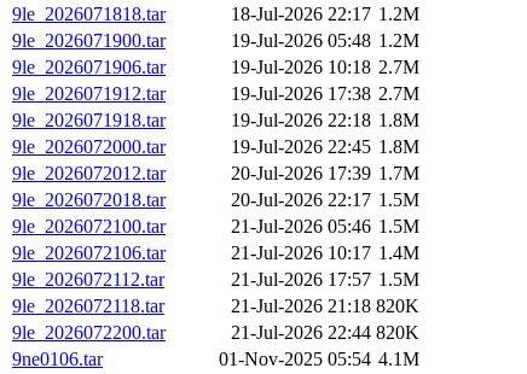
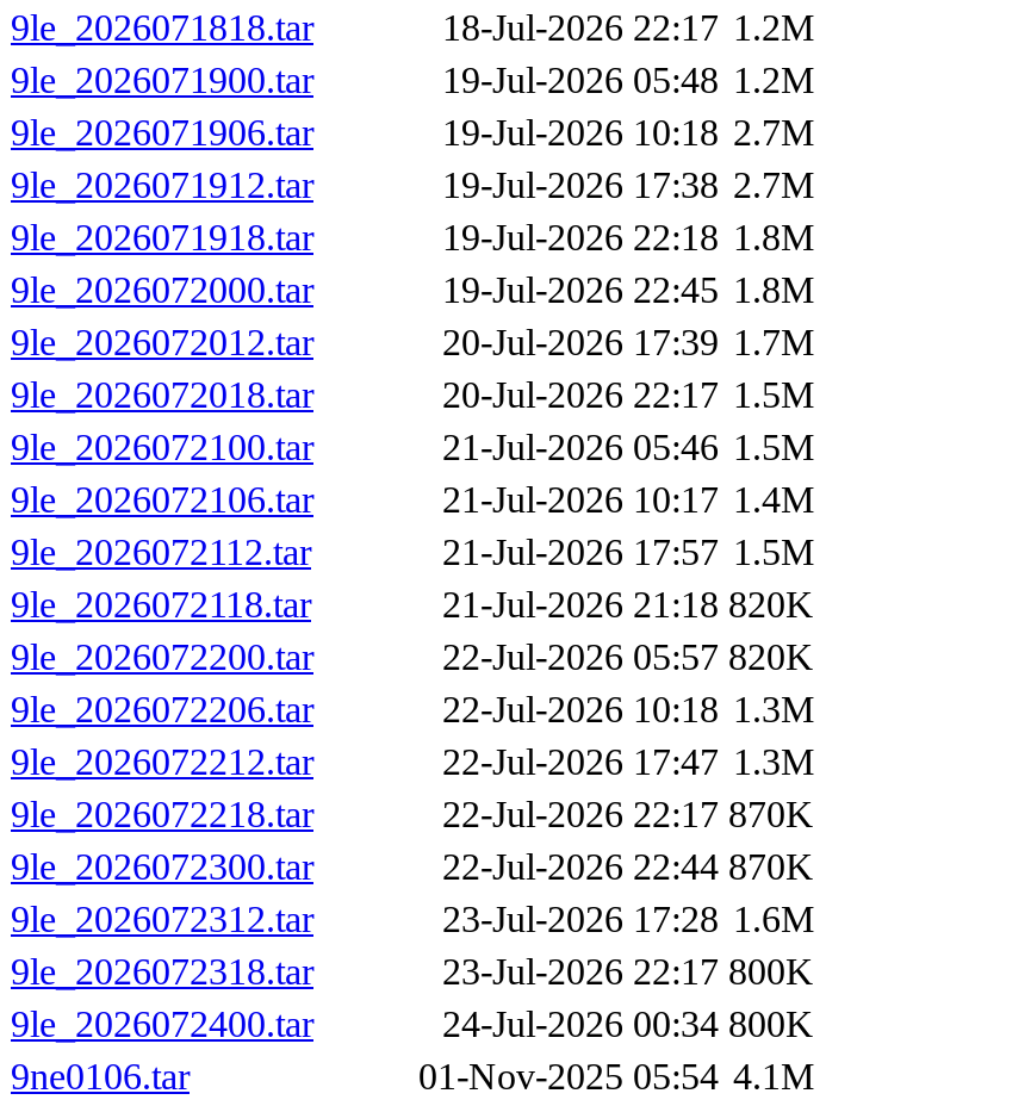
[231,323,419,343] 21-Jul-2026 22:44 820K -> [11,637,814,1045] 22-Jul-2026 05:57 820K | 9le_2026072206.tar | 22-Jul-2026 10:18 1.3M | 9le_2026072212.tar | 22-Jul-2026 17:47 1.3M | 9le_2026072218.tar | 22-Jul-2026 22:17 870K | 9le_2026072300.tar | 22-Jul-2026 22:44 870K | 9le_2026072312.tar | 23-Jul-2026 17:28 1.6M | 9le_2026072318.tar | 23-Jul-2026 22:17 800K | 9le_2026072400.tar | 24-Jul-2026 00:34 800K

